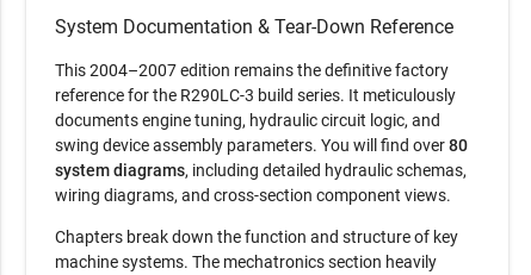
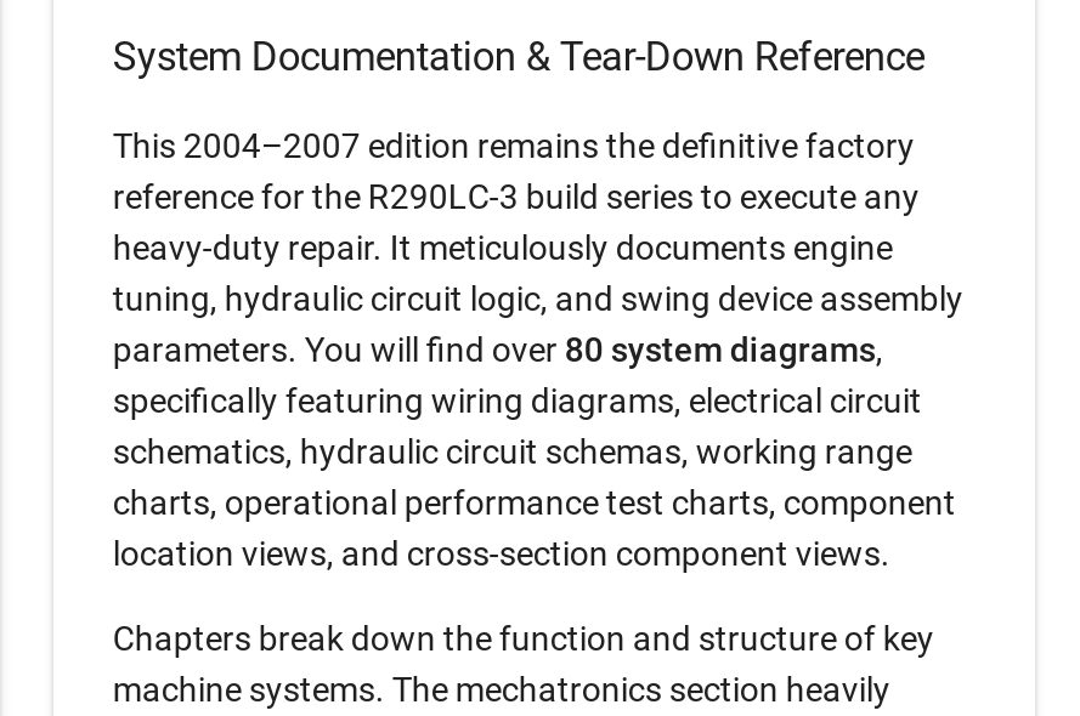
[55,85,468,204] reference for the R290LC-3 build series. It meticulously | documents engine tuning, hydraulic circuit logic, and | swing device assembly parameters. You will find over 80 | system diagrams, including detailed hydraulic schemas, | wiring diagrams, and cross-section component views. -> [113,176,963,572] reference for the R290LC-3 build series to execute any | heavy-duty repair. It meticulously documents engine | tuning, hydraulic circuit logic, and swing device assembly | parameters. You will find over 80 system diagrams, | specifically featuring wiring diagrams, electrical circuit | schematics, hydraulic circuit schemas, working range | charts, operational performance test charts, component | location views, and cross-section component views.

